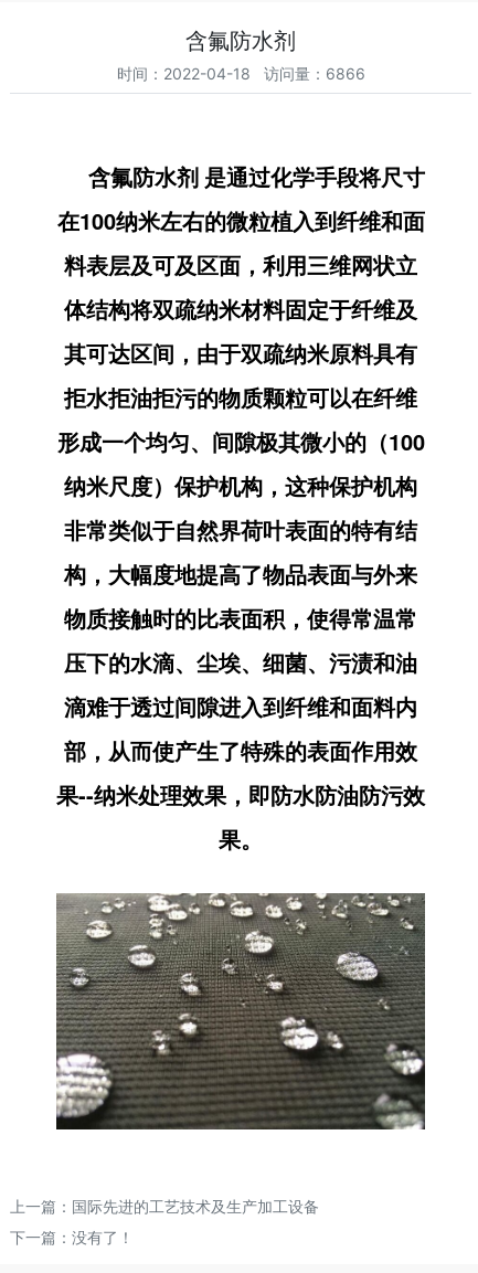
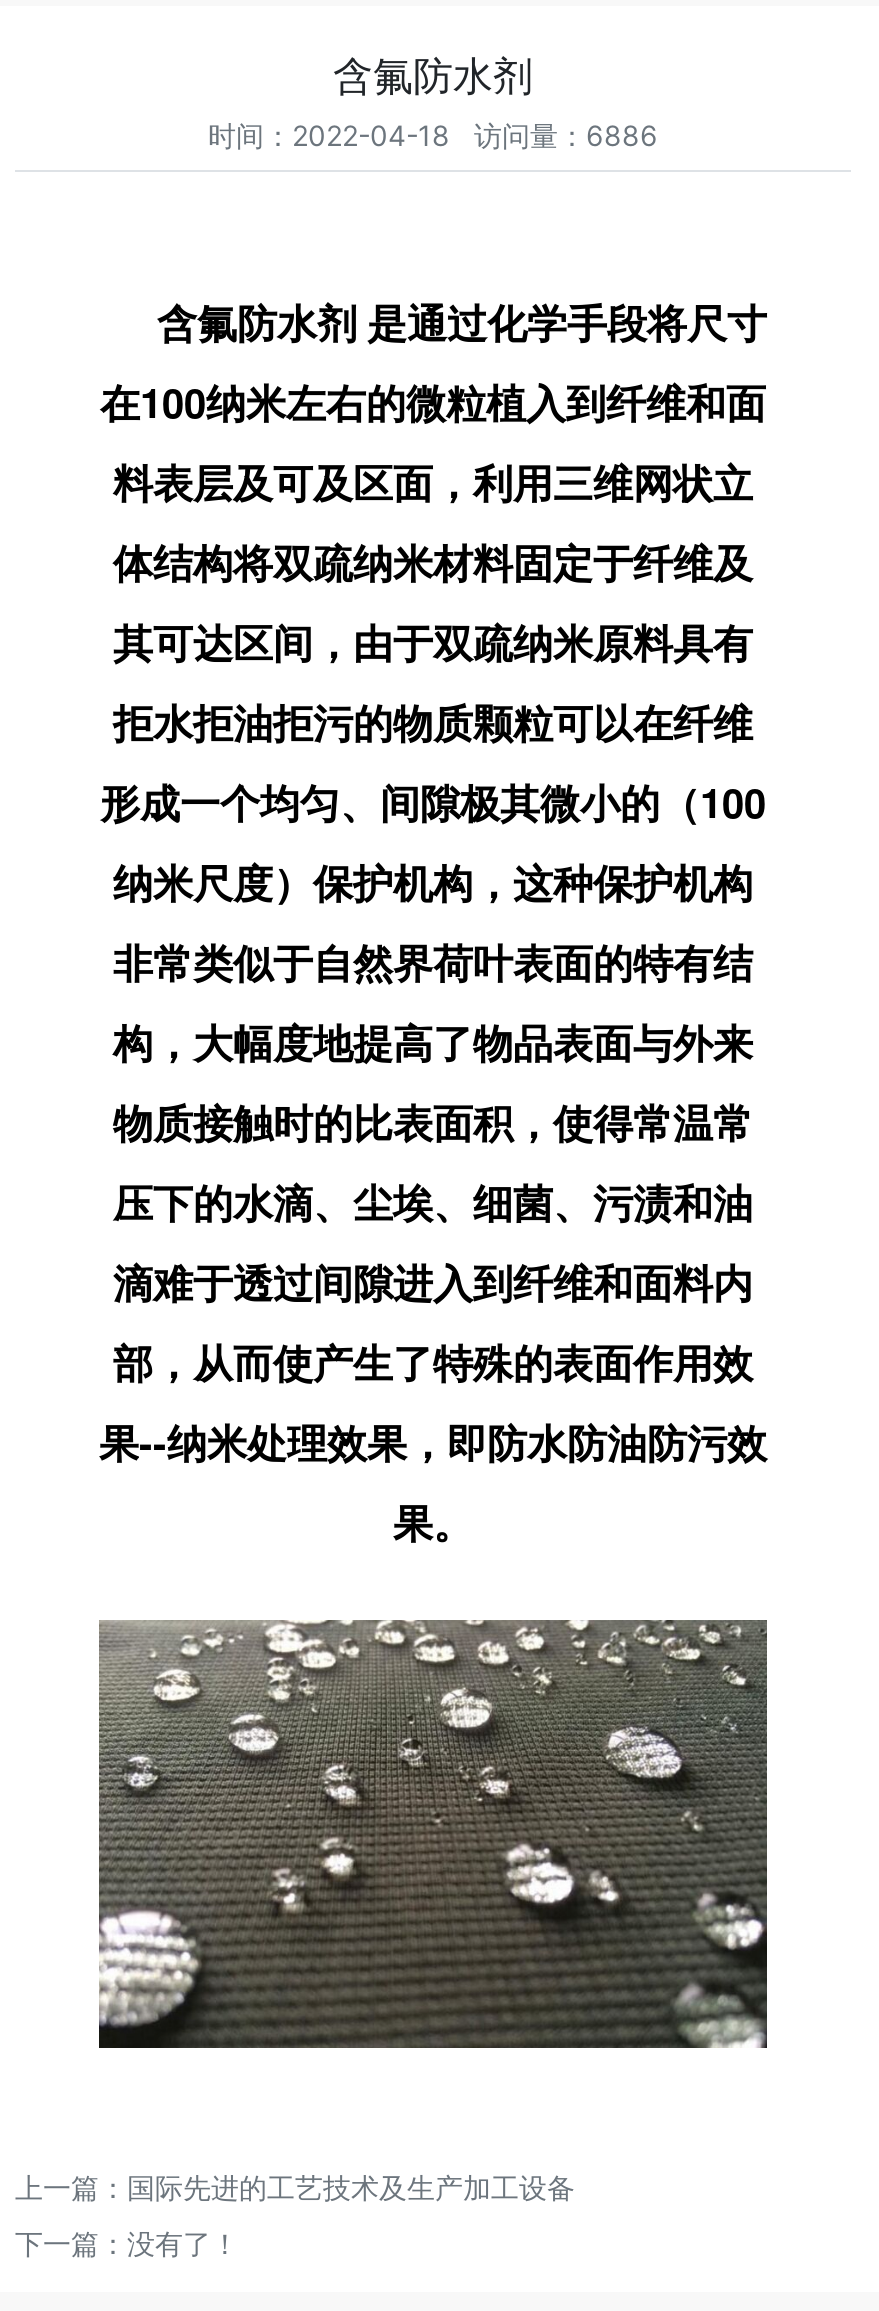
[116,64,365,83] 时间：2022-04-18 访问量：6866 -> [208,118,658,152] 时间：2022-04-18 访问量：6886

